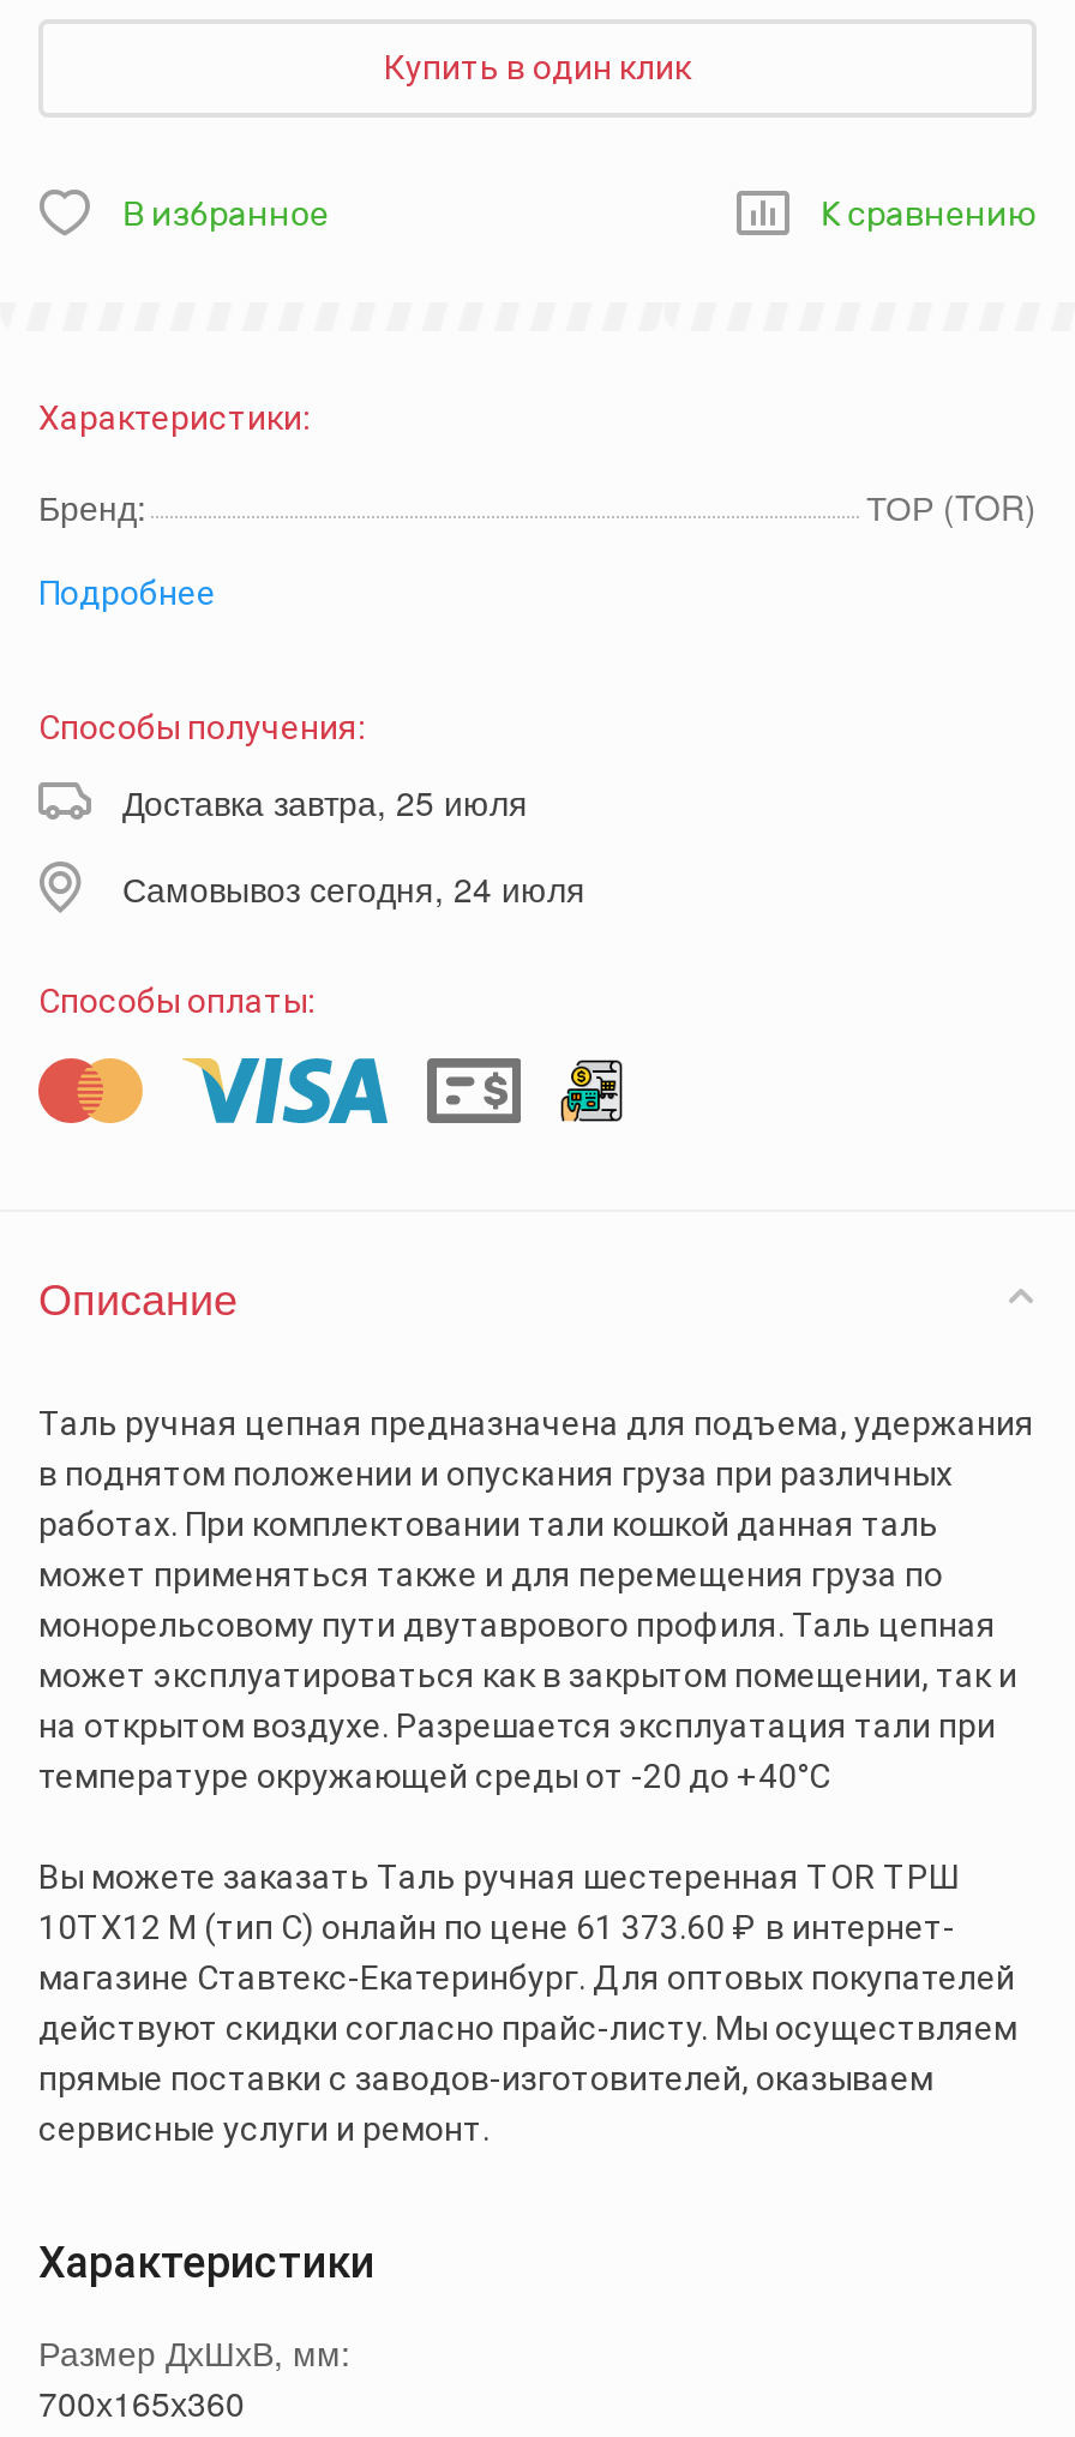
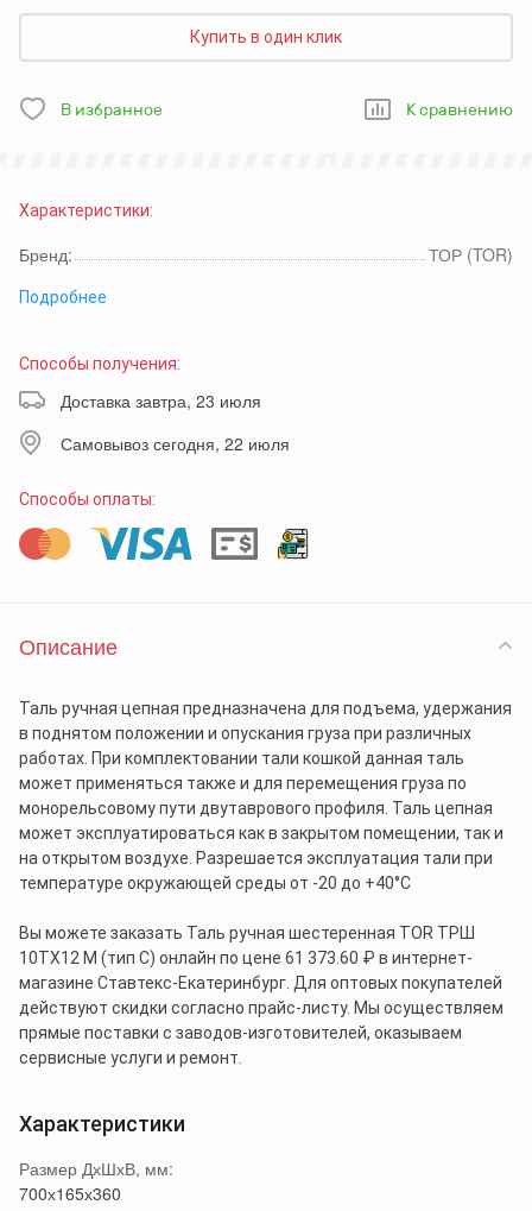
[122,776,528,824] Доставка завтра, 25 июля -> [61,388,261,412] Доставка завтра, 23 июля
[122,863,585,911] Самовывоз сегодня, 24 июля -> [61,431,290,455] Самовывоз сегодня, 22 июля

